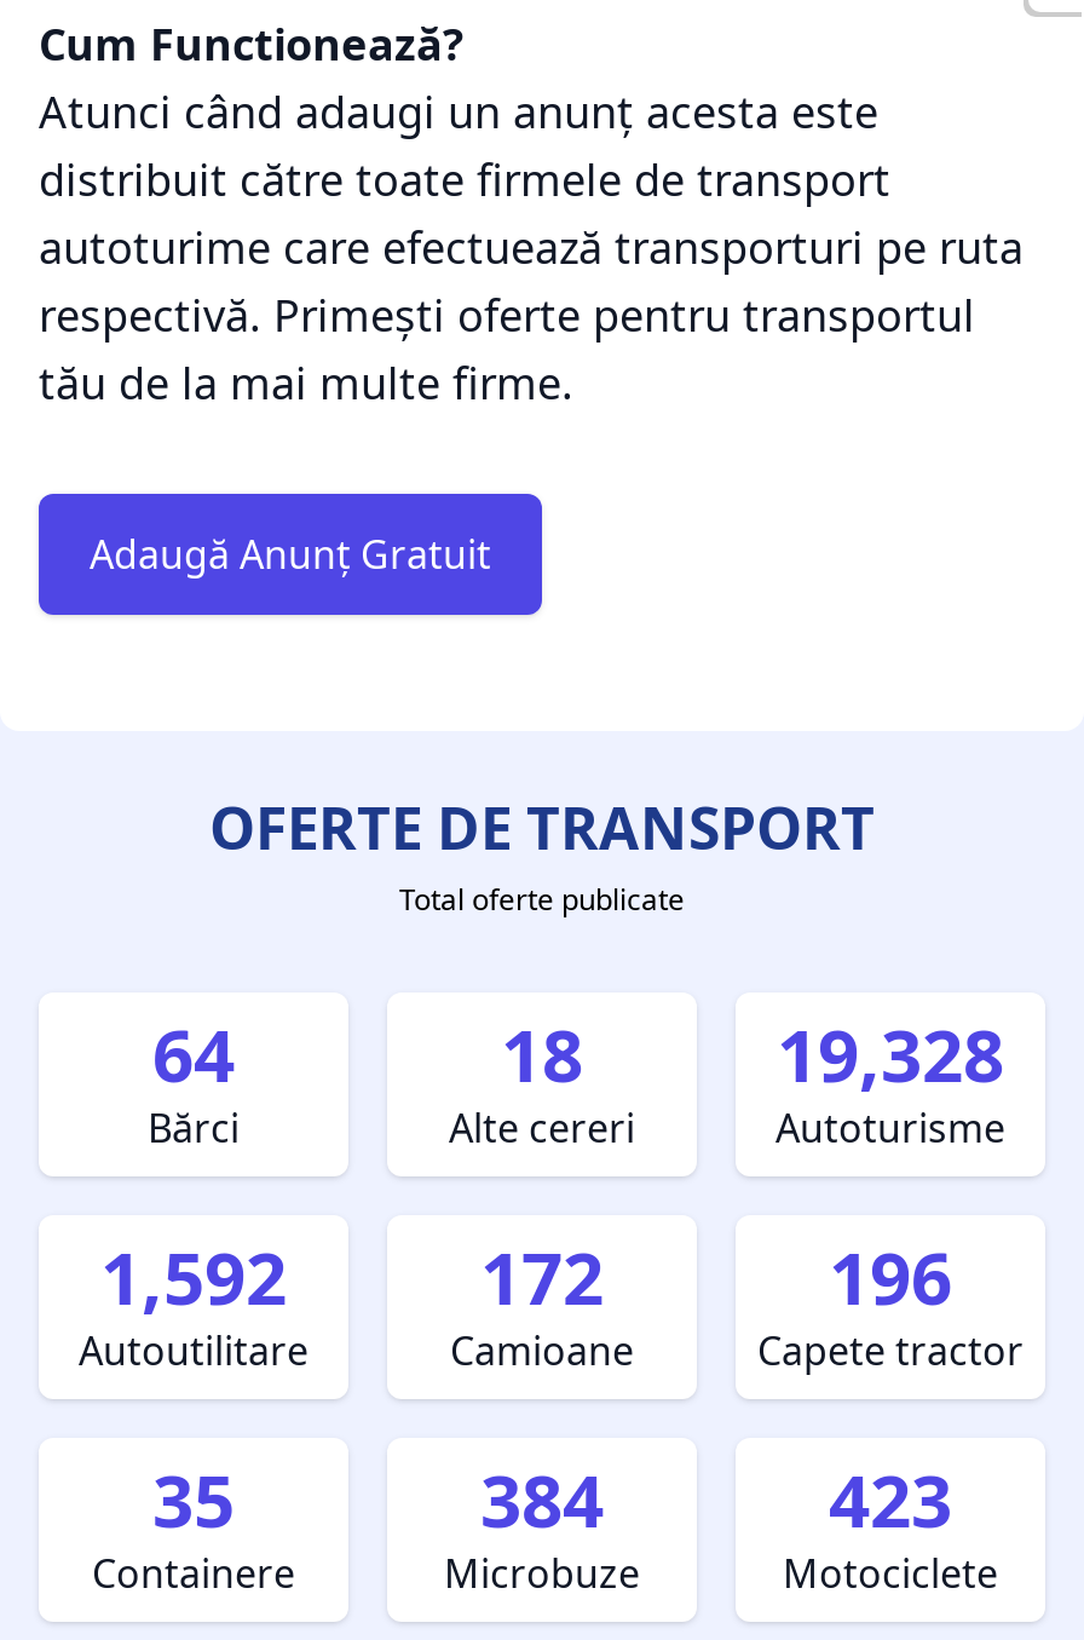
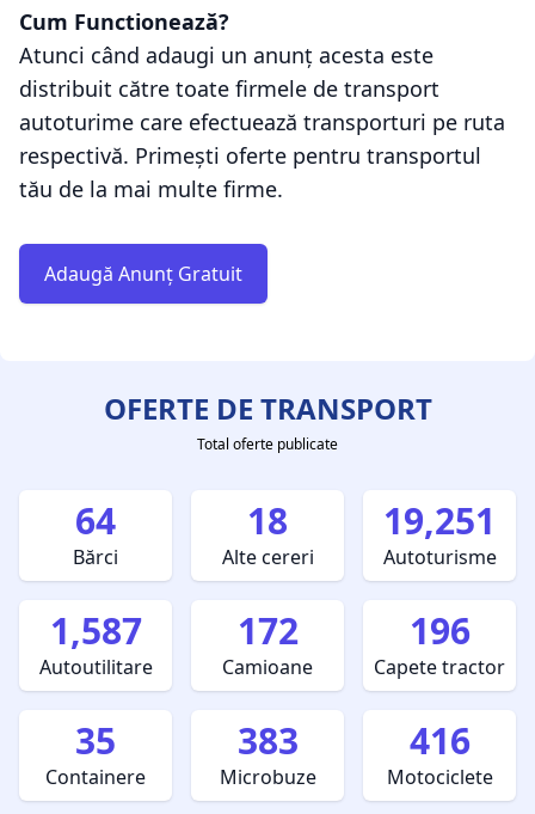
[501,1005,1004,1104] 18 19,328 -> [247,496,496,545] 18 19,251
[100,1228,604,1327] 1,592 172 -> [50,606,298,655] 1,587 172
[480,1450,604,1550] 384 -> [237,716,298,765] 383
[829,1450,952,1550] 423 -> [409,716,470,765] 416

